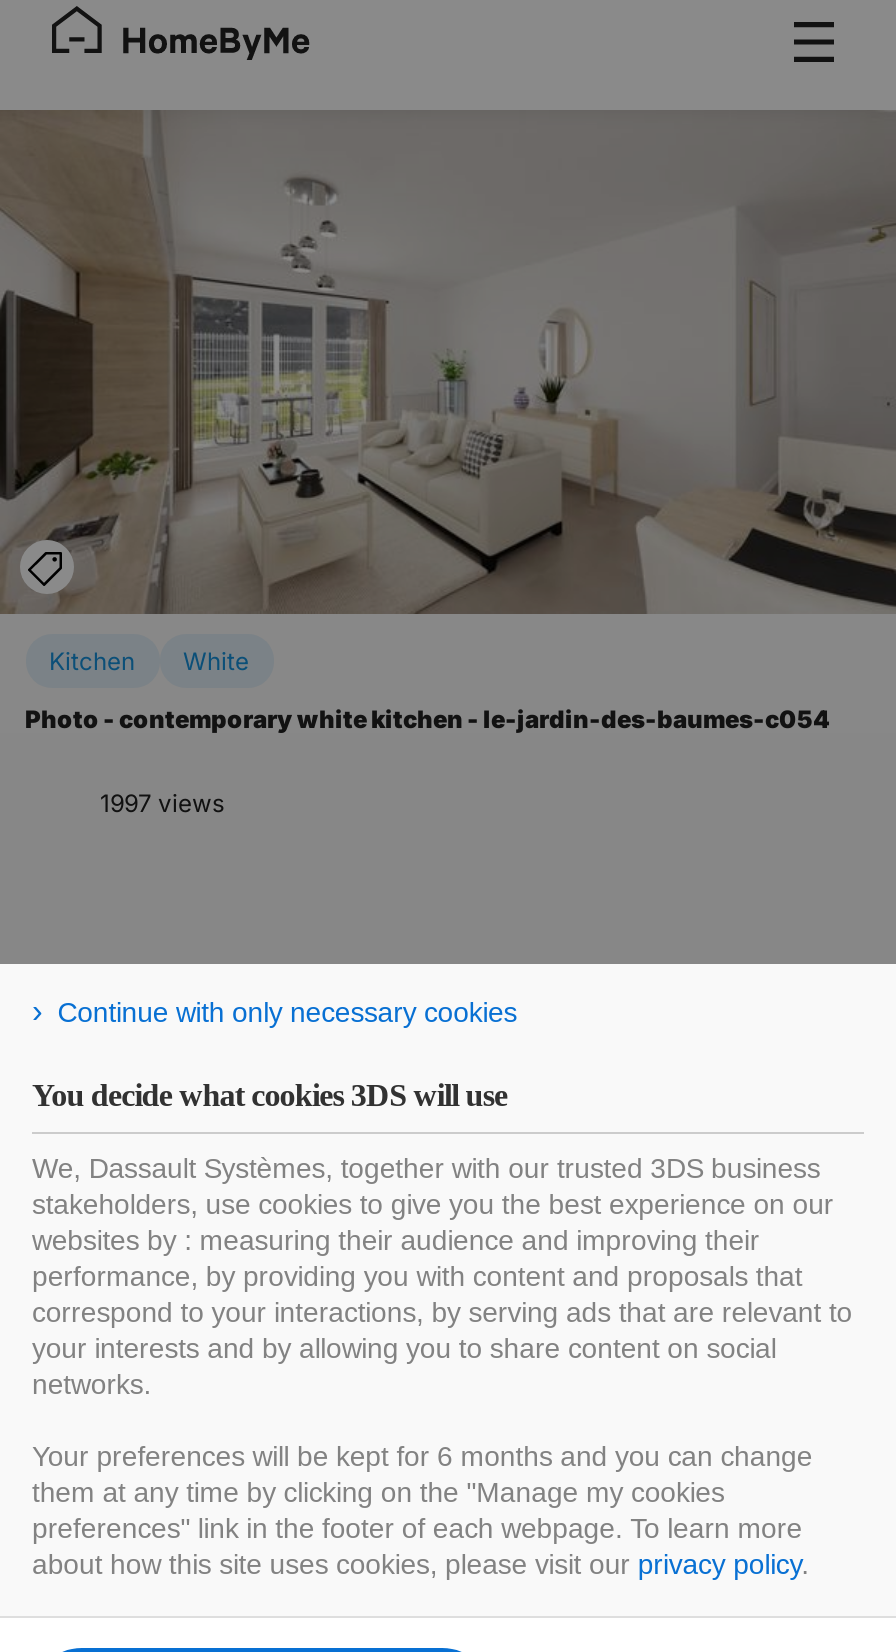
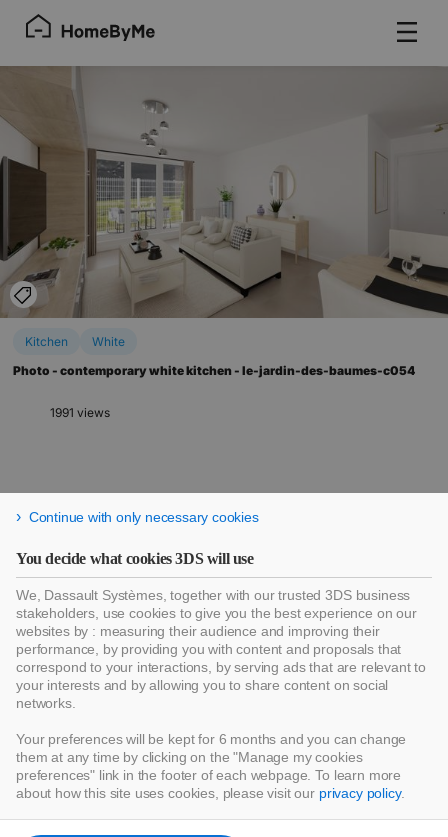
[100,788,224,818] 1997 views -> [50,405,110,420] 1991 views

